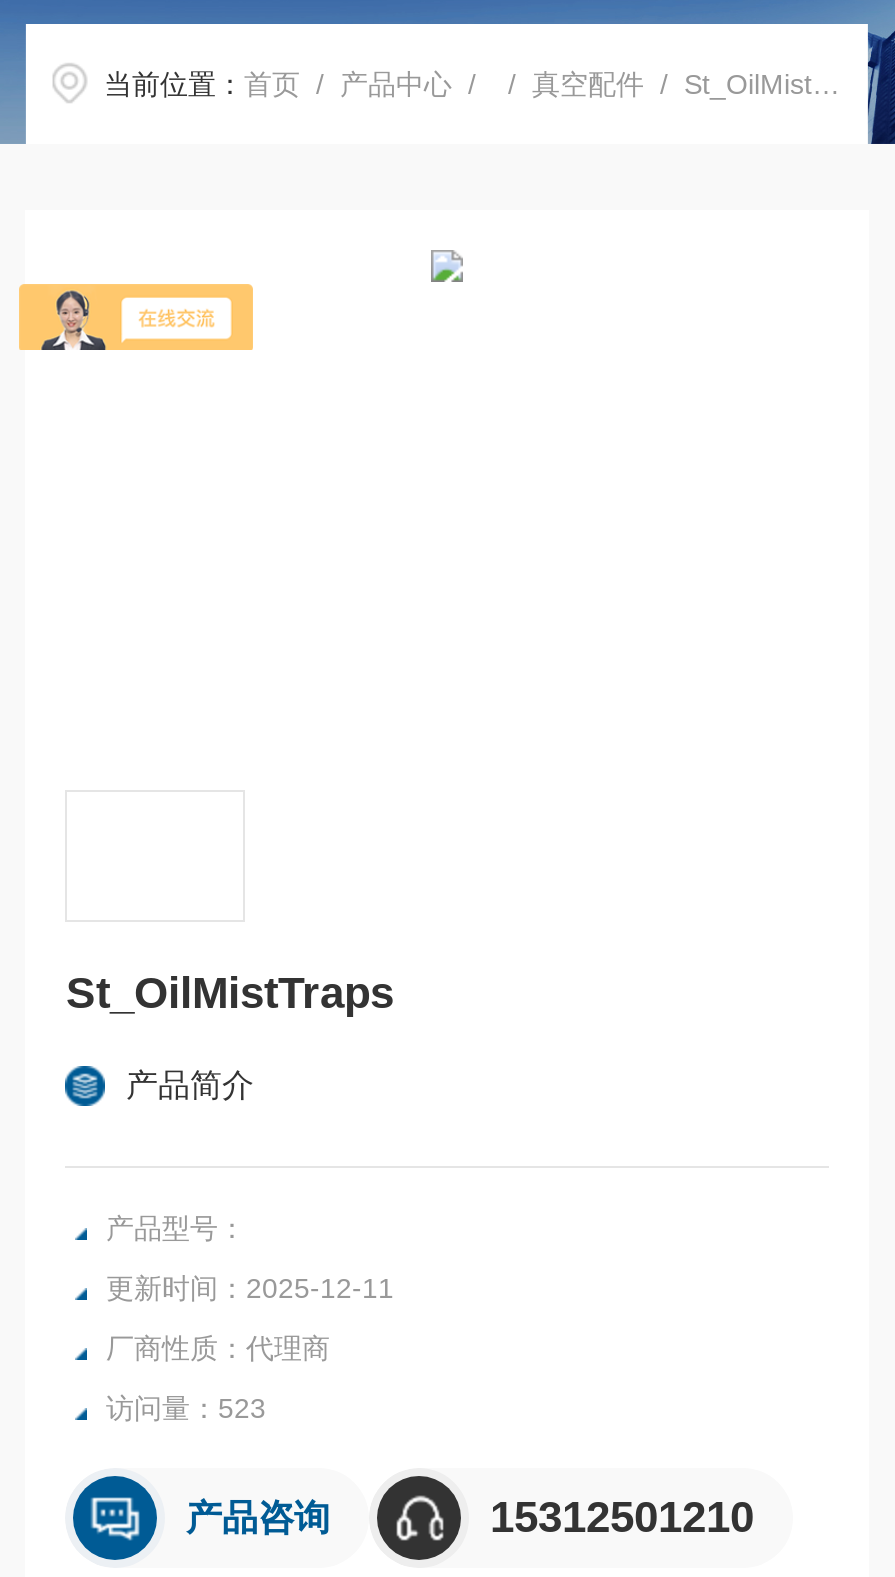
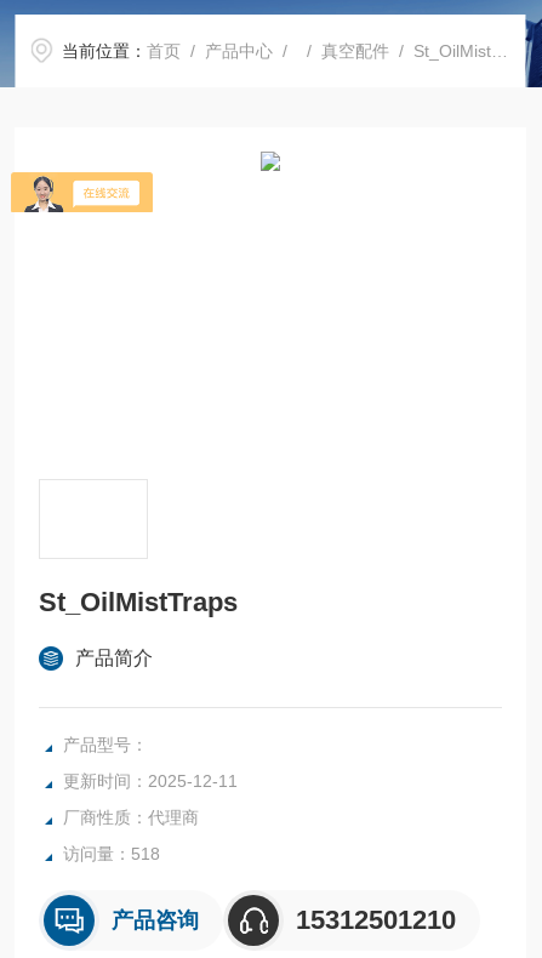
[106,1392,266,1424] 访问量：523 -> [64,844,161,863] 访问量：518

